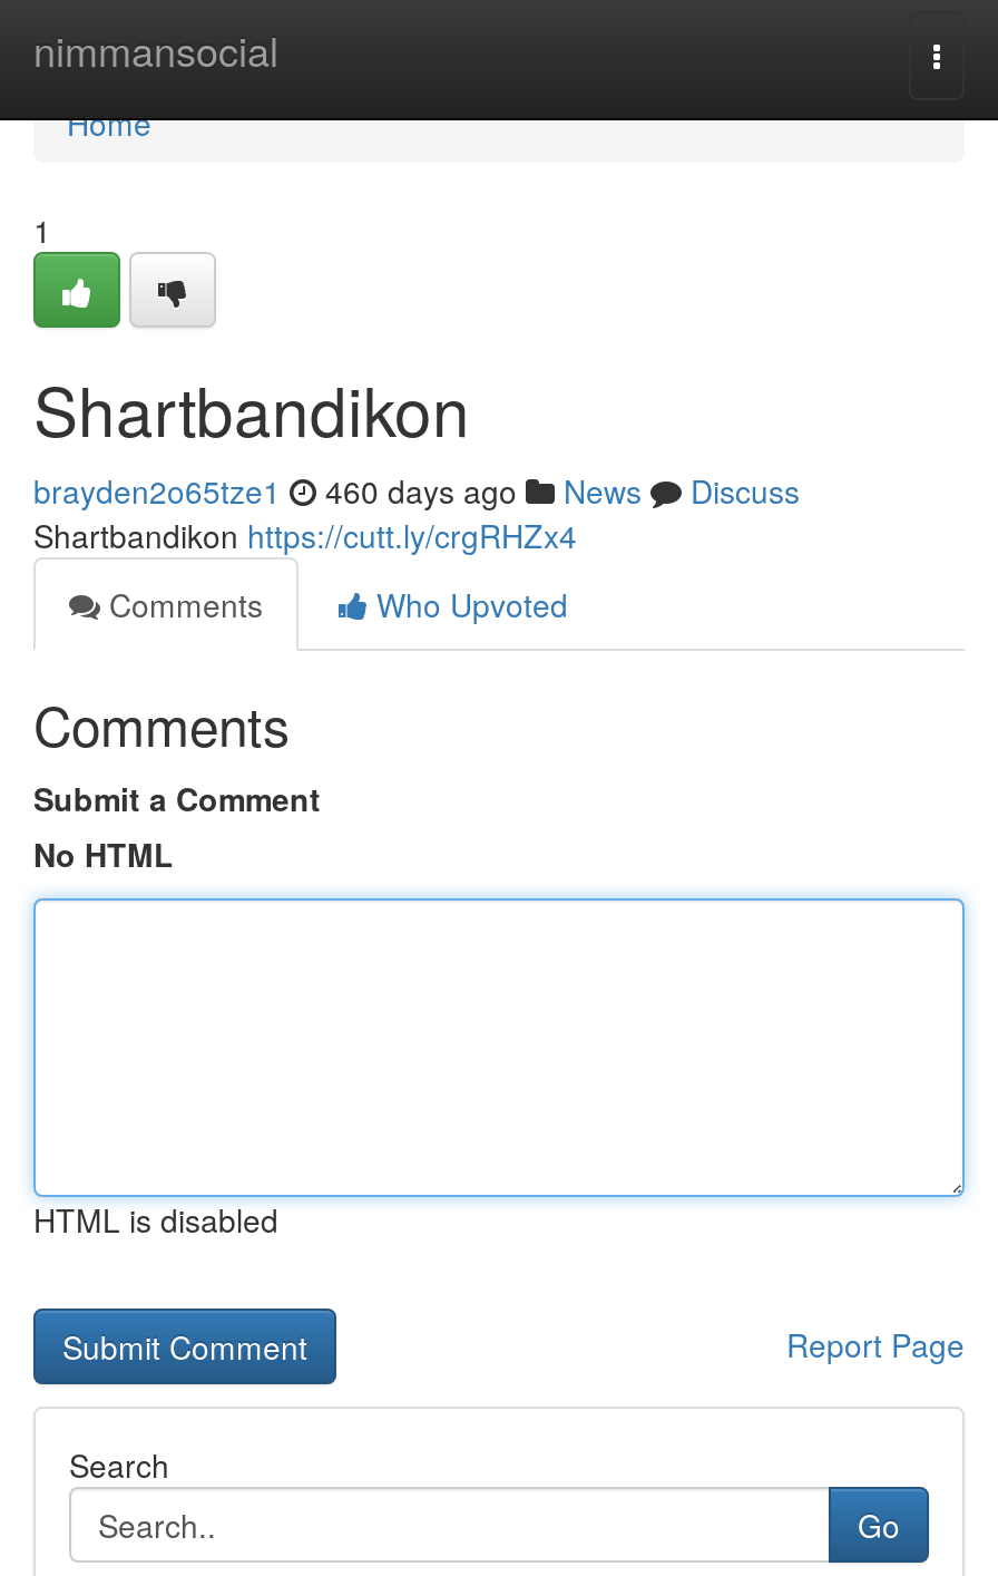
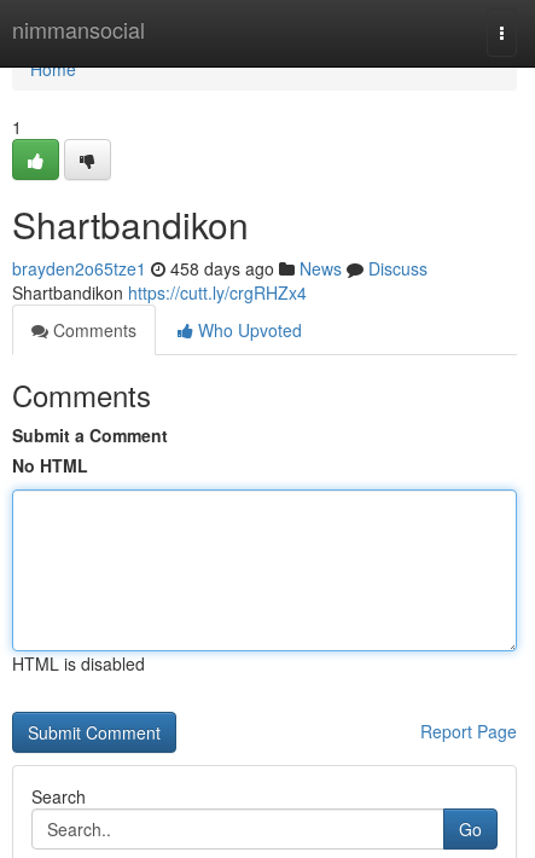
[33,468,800,513] brayden2o65tze1 460 days ago News Discuss -> [12,256,428,280] brayden2o65tze1 458 days ago News Discuss

